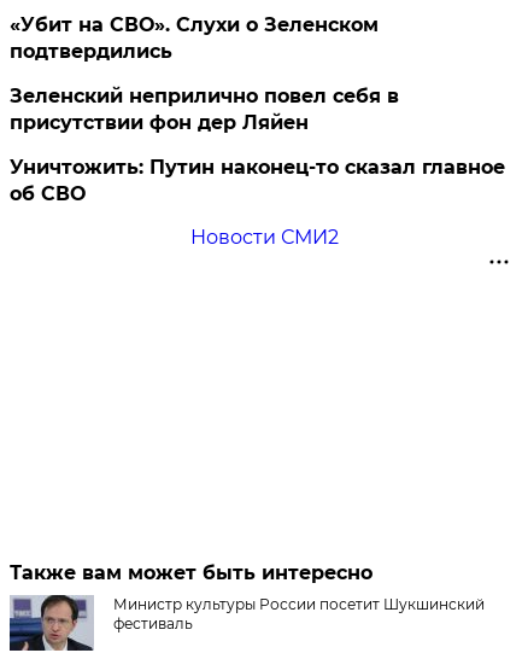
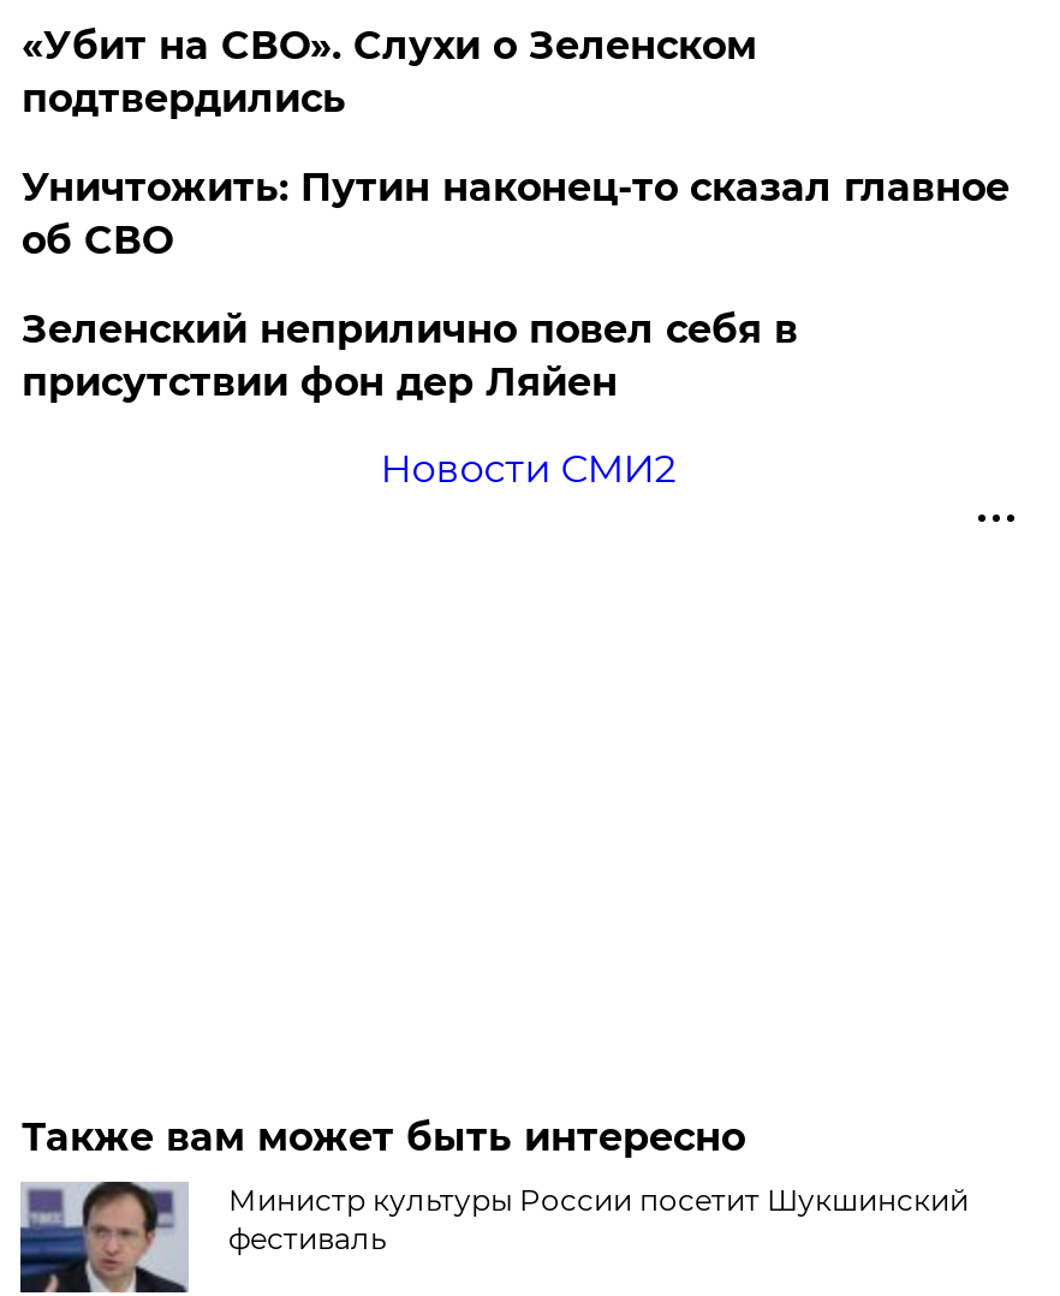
moved [10,84,399,134] -> [21,306,798,405]: Зеленский неприлично повел cебя в | присутствии фон дер Ляйен
moved [10,156,506,205] -> [21,164,1009,263]: Уничтожить: Путин наконец-то сказал главное | об СВО

